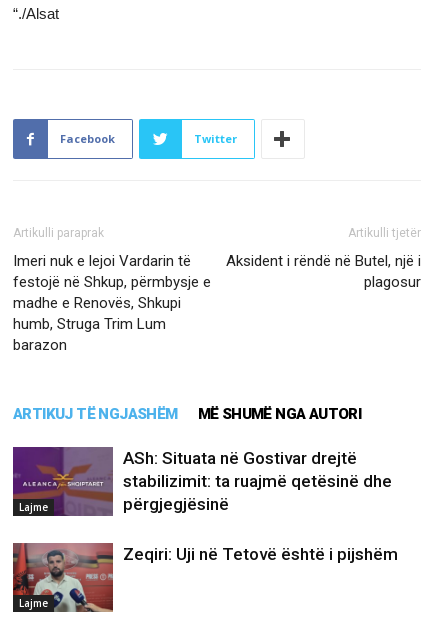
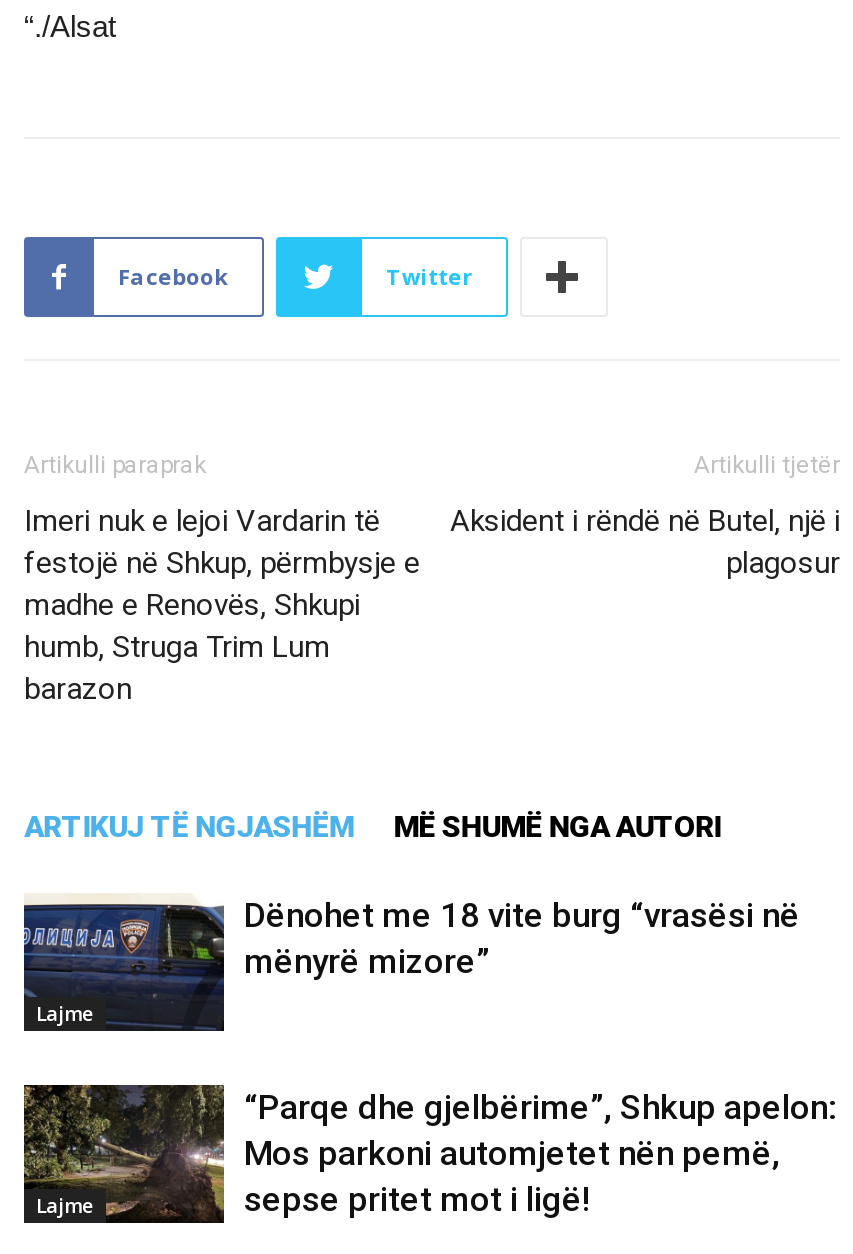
[12,446,392,517] [image] | ASh: Situata në Gostivar drejtë | stabilizimit: ta ruajmë qetësinë dhe | përgjegjësinë -> [24,893,800,1031] [image] | Dënohet me 18 vite burg “vrasësi në | mënyrë mizore”
[13,542,398,613] [image] | Zeqiri: Uji në Tetovë është i pijshëm -> [24,1083,836,1225] [image] | “Parqe dhe gjelbërime”, Shkup apelon: | Mos parkoni automjetet nën pemë, | sepse pritet mot i ligë!

